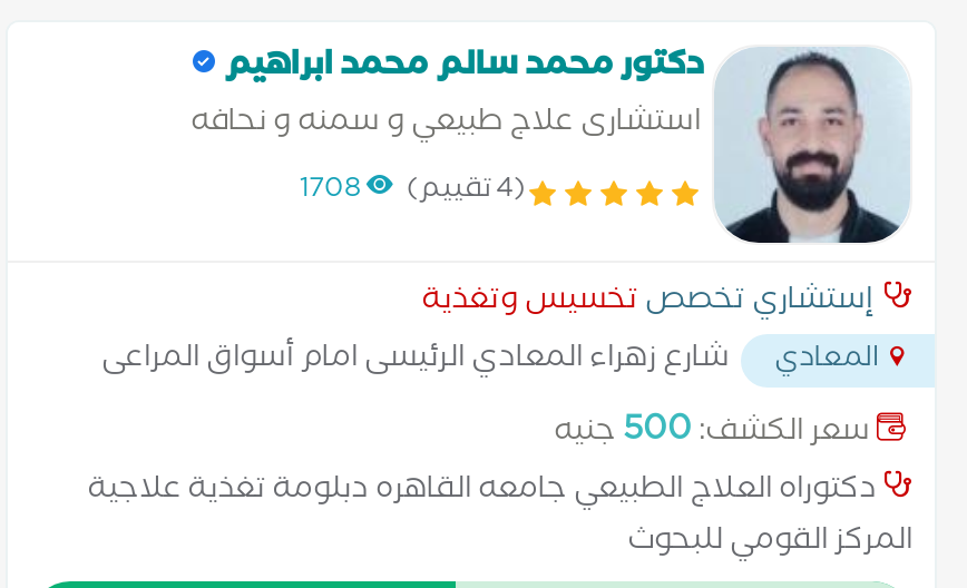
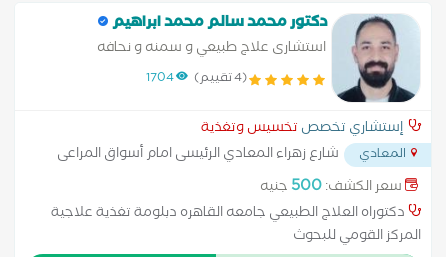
[300,167,362,218] 1708 -> [146,68,174,91] 1704

